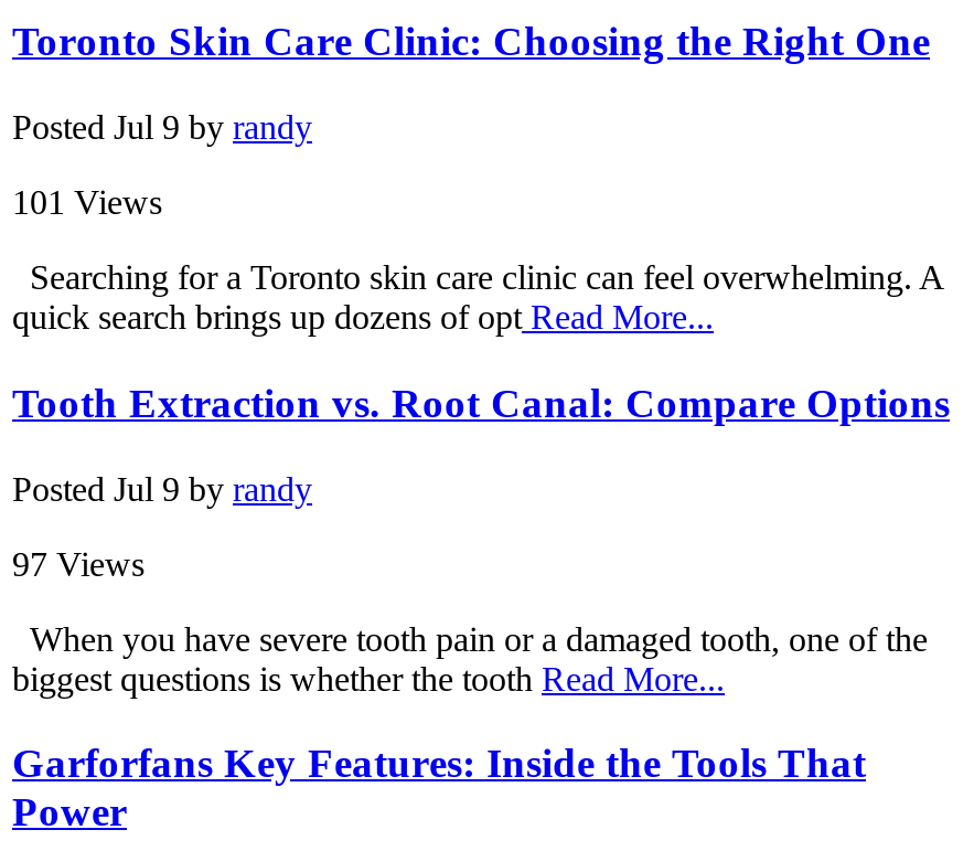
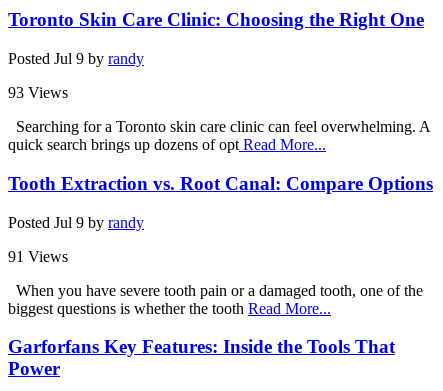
[12,183,162,221] 101 Views -> [8,84,68,101] 93 Views
[12,544,145,582] 97 Views -> [8,247,68,264] 91 Views

